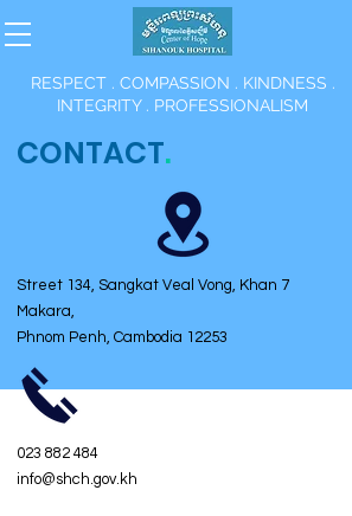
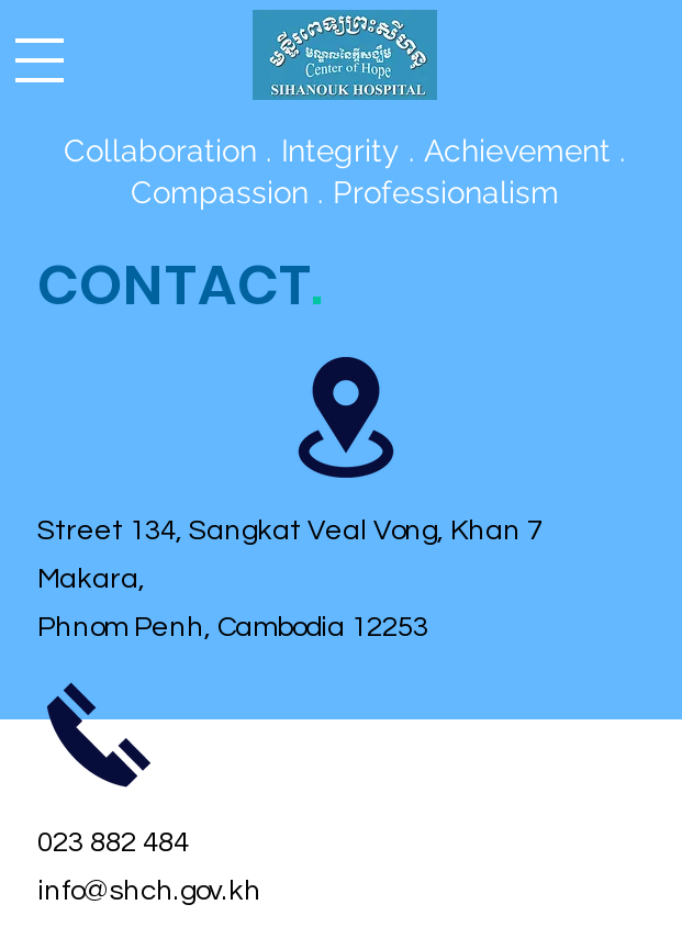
[30,73,335,115] RESPECT . COMPASSION . KINDNESS . | INTEGRITY . PROFESSIONALISM -> [64,133,626,210] Collaboration . Integrity . Achievement . | Compassion . Professionalism

